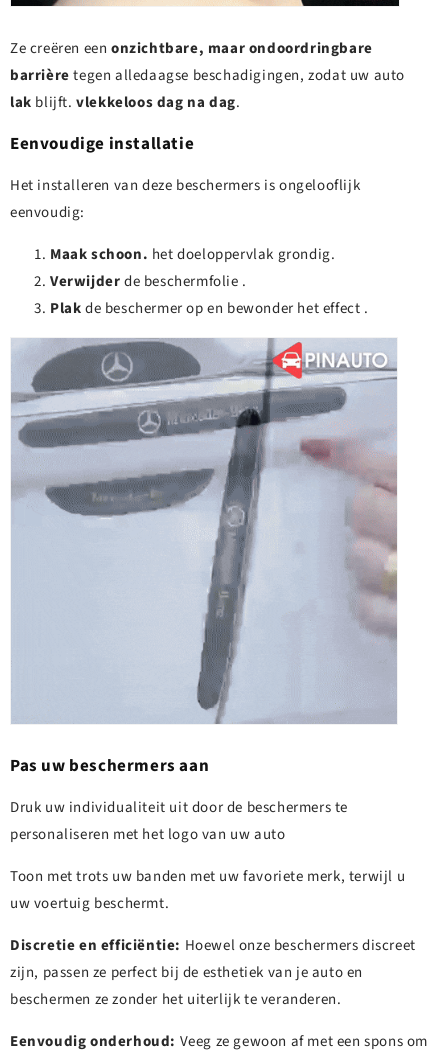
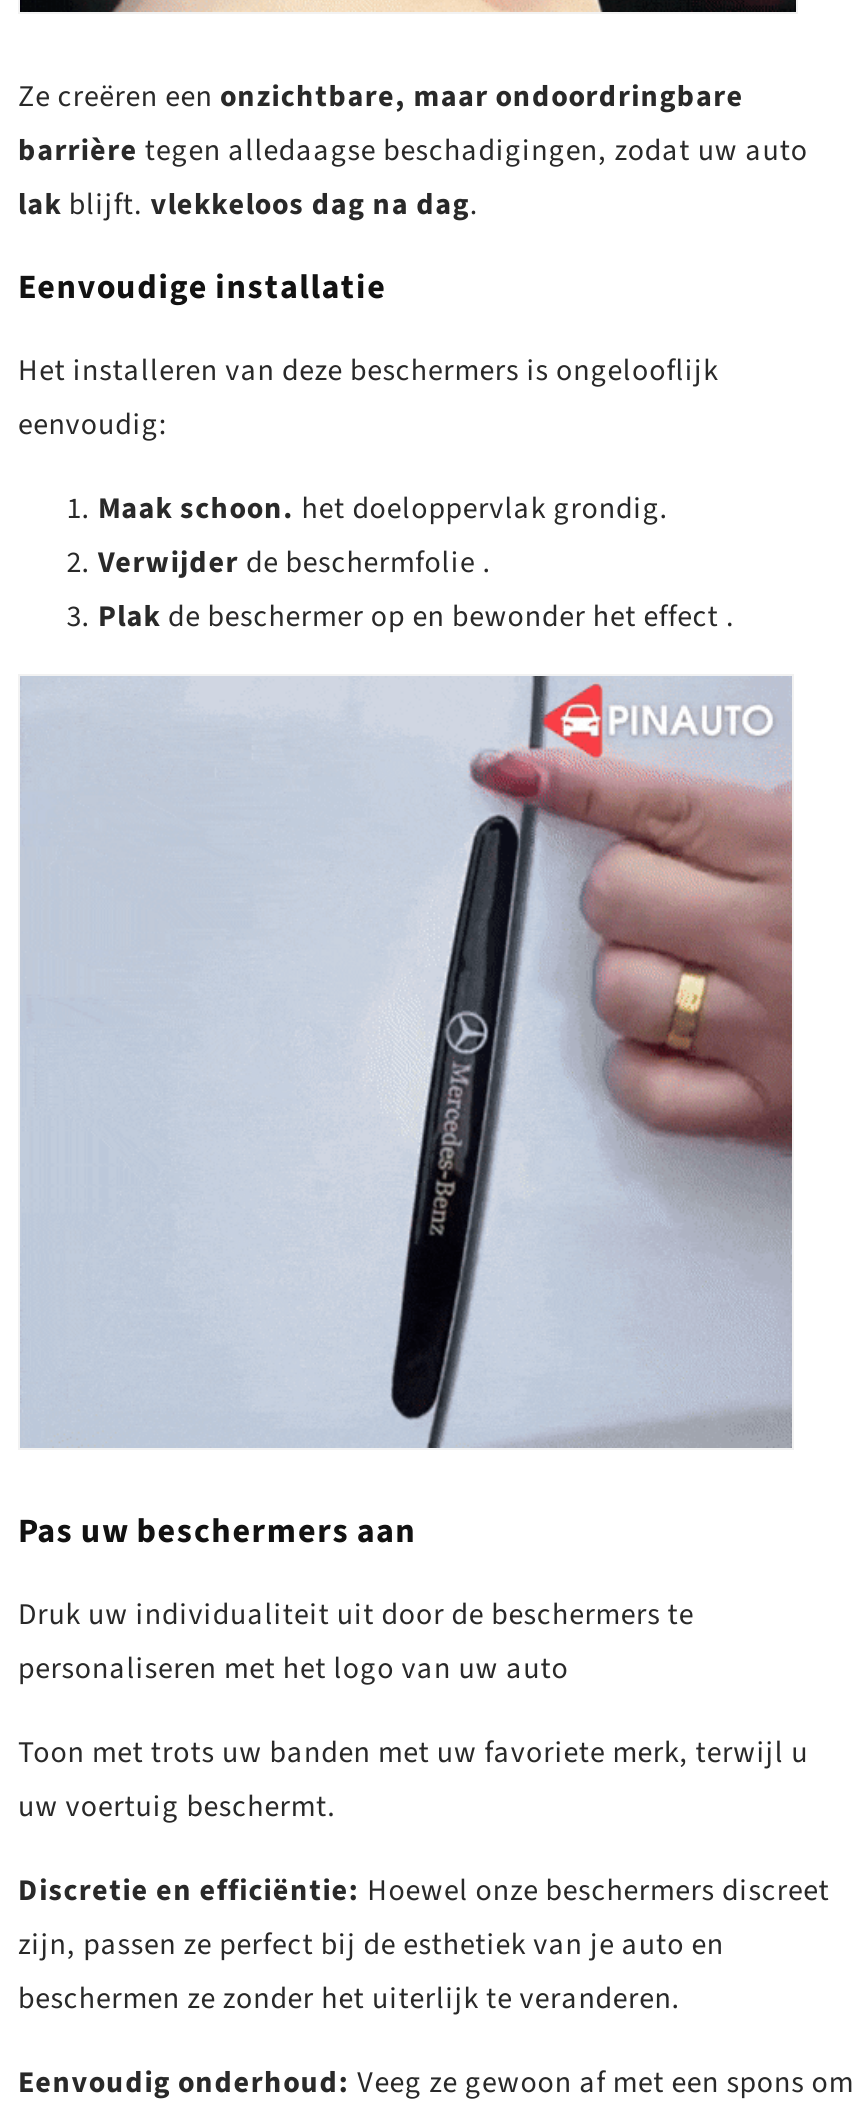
[11,337,398,724] [image] -> [22,676,794,1448] [image]

